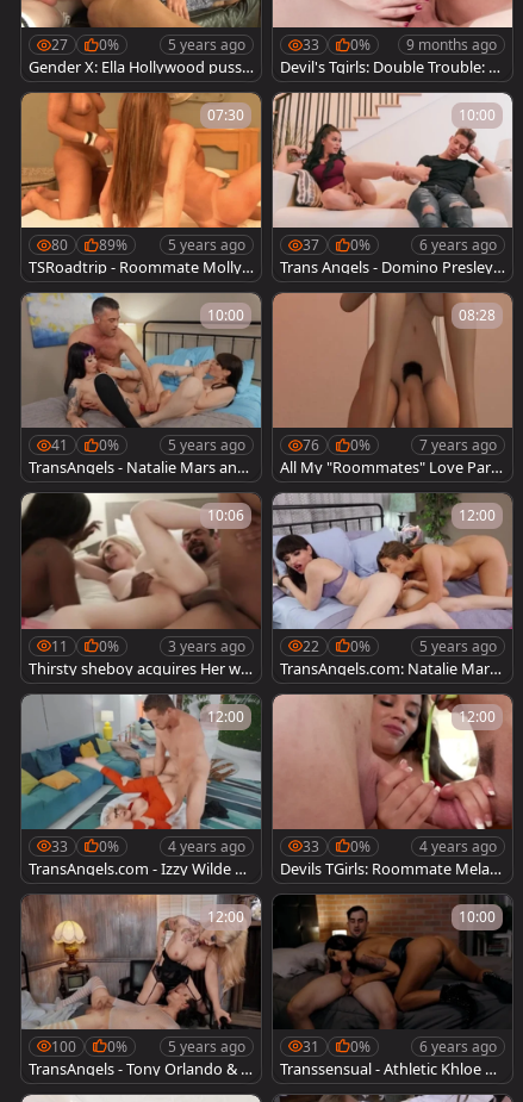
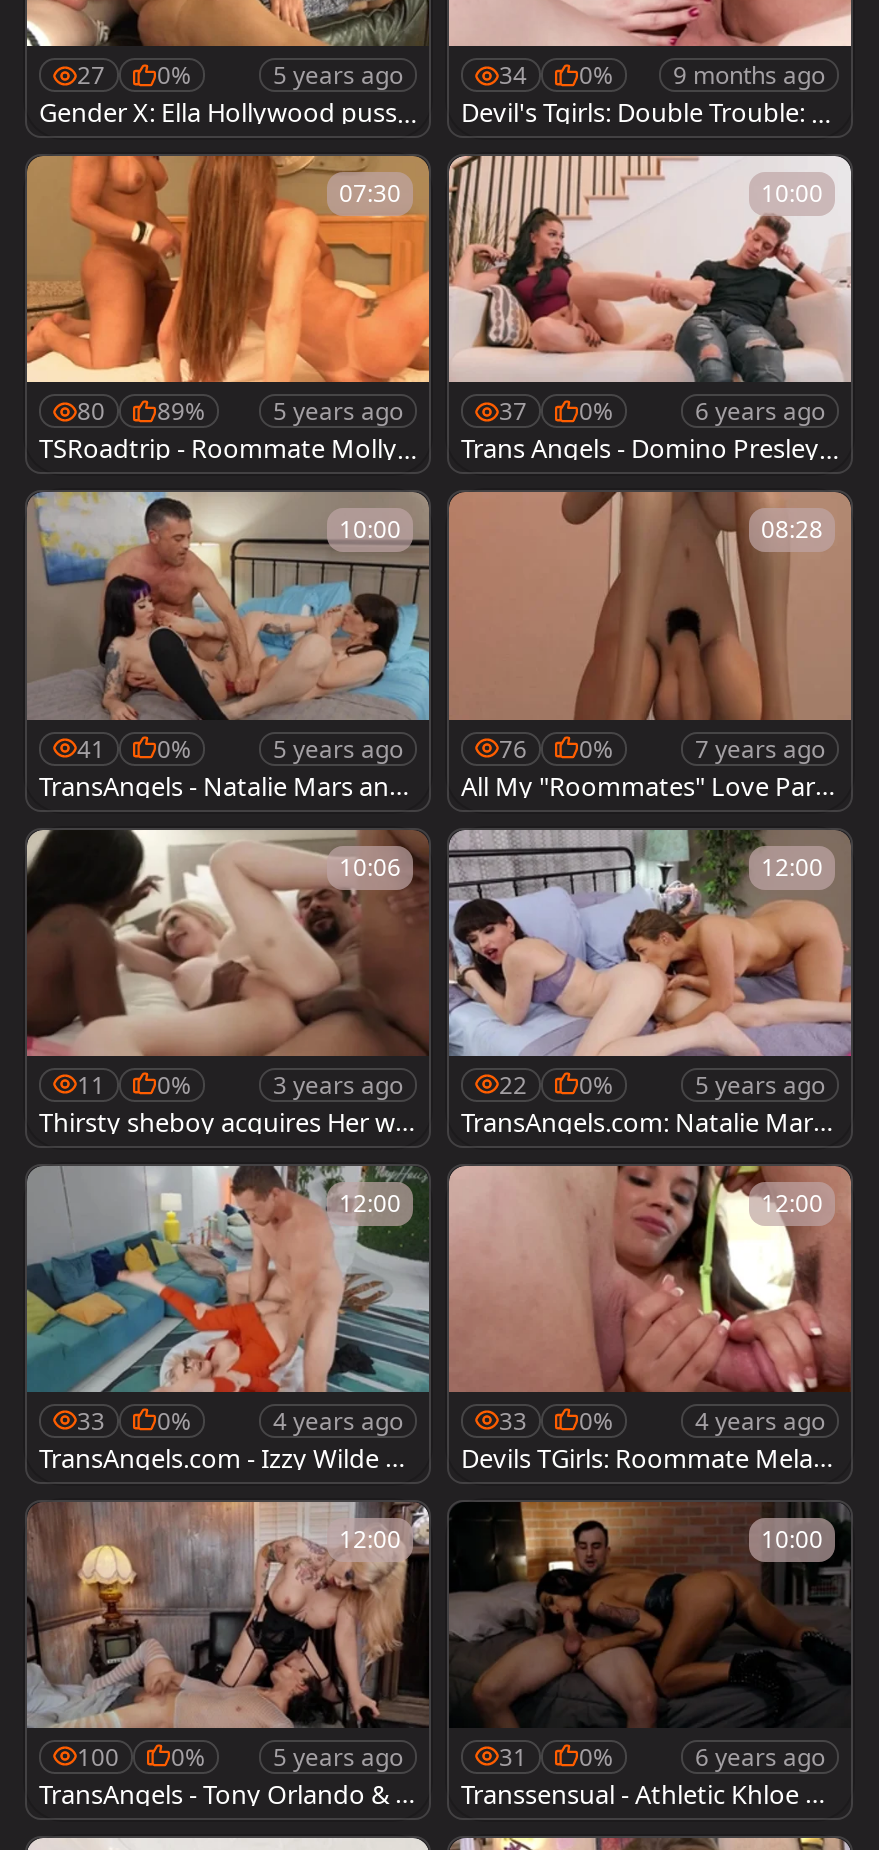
[303,35,319,55] 33 -> [499,59,527,93] 34

